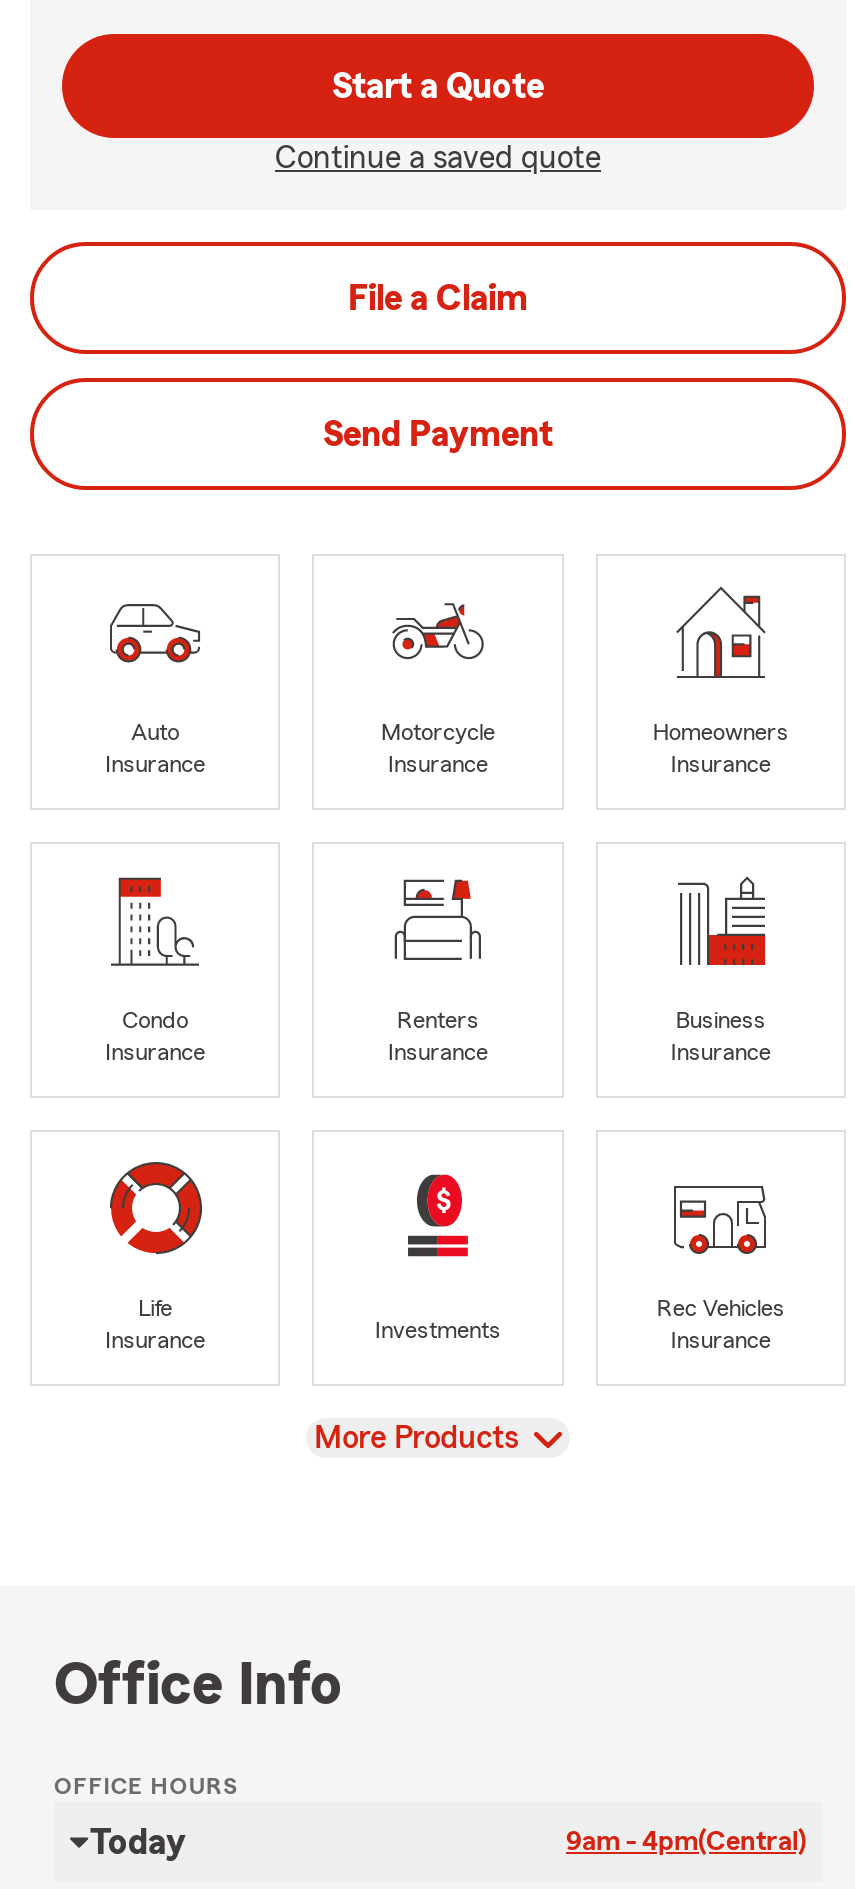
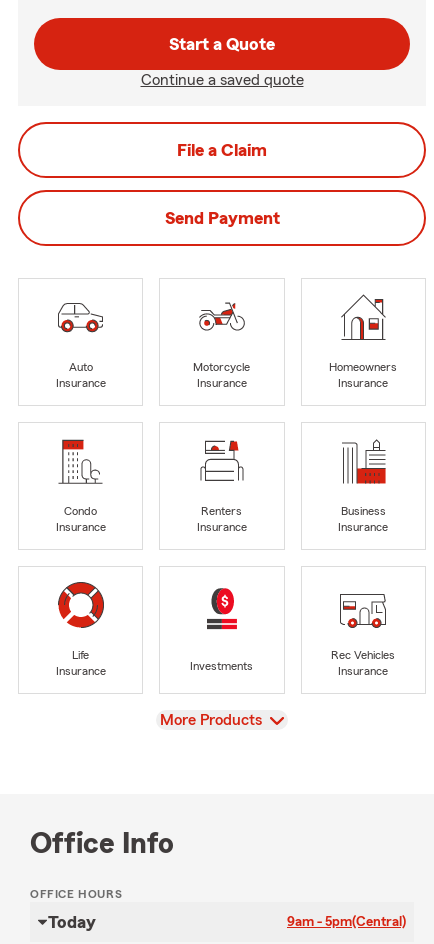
[566,1828,806,1856] 9am - 4pm(Central) -> [287,915,406,929] 9am - 5pm(Central)

